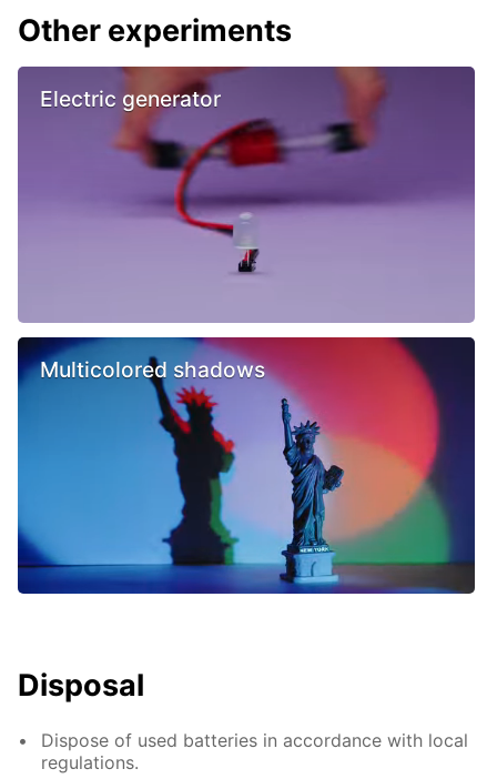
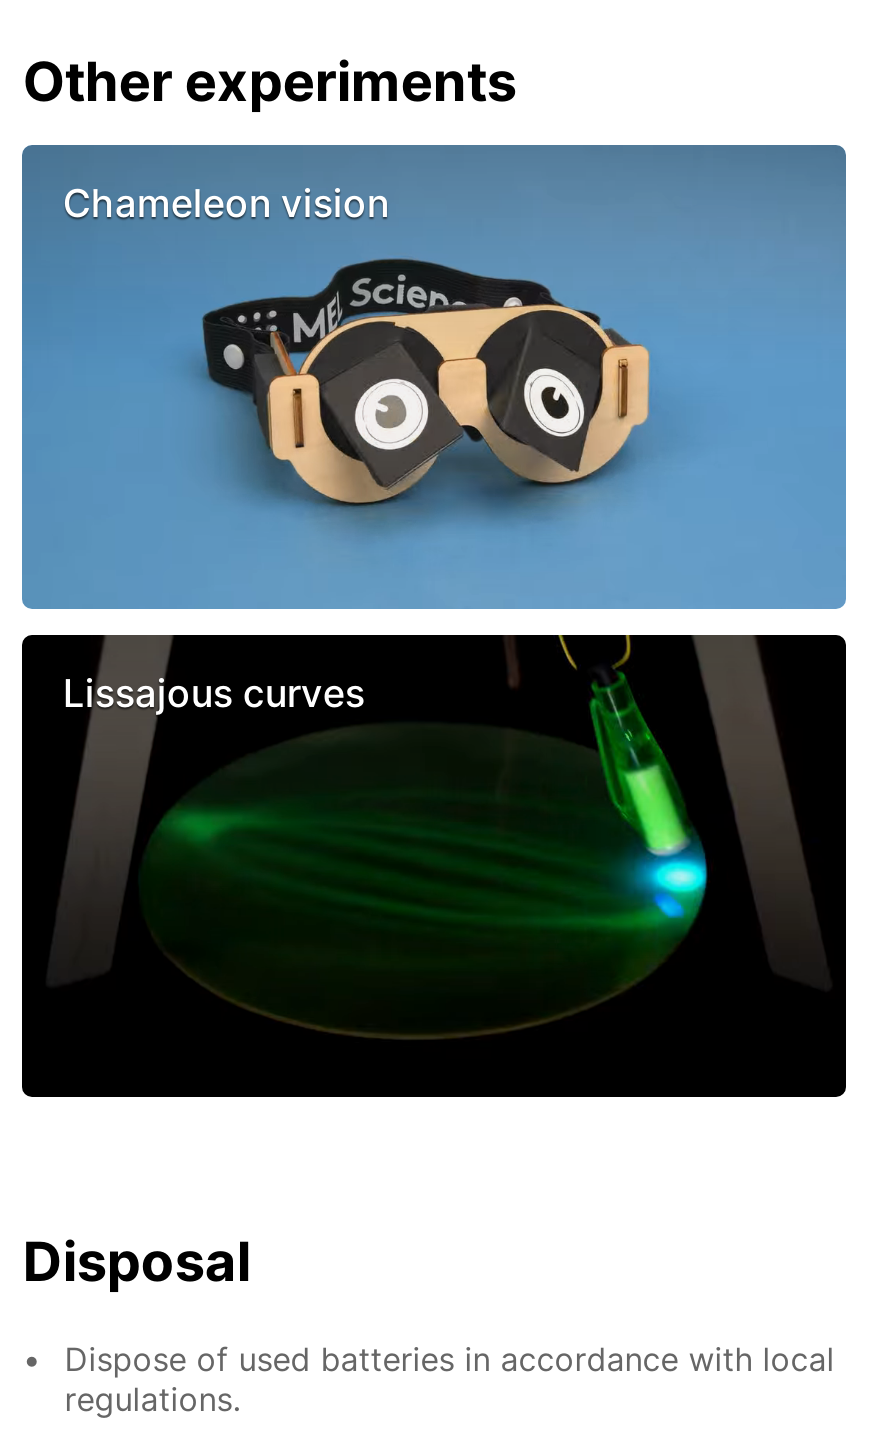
[18,67,475,323] [image] | Electric generator -> [22,145,846,609] [image] | Chameleon vision
[17,336,476,595] [image] | Multicolored shadows -> [20,633,846,1099] [image] | Lissajous curves

